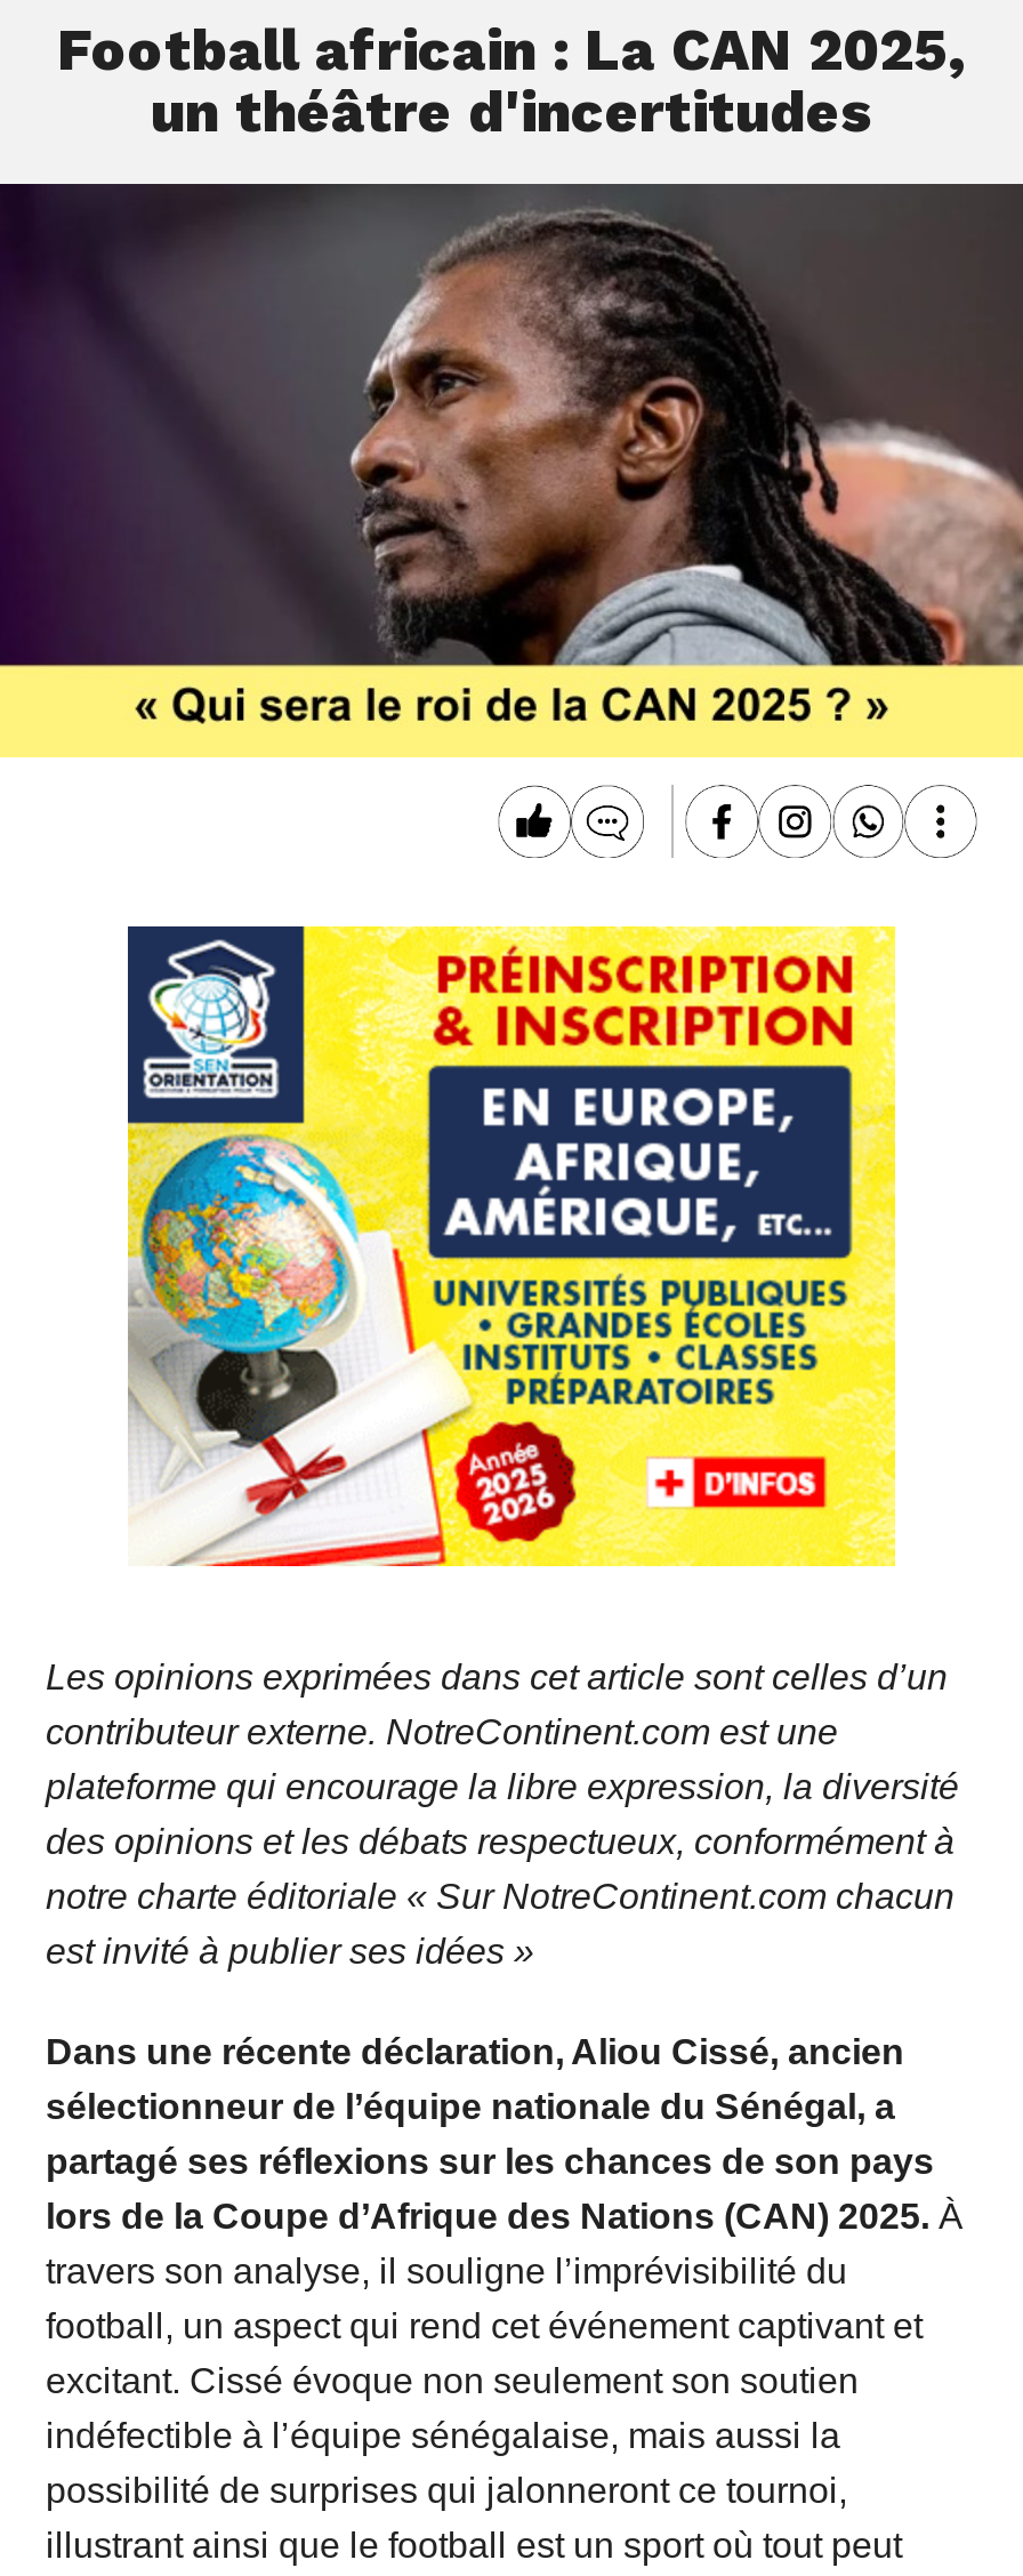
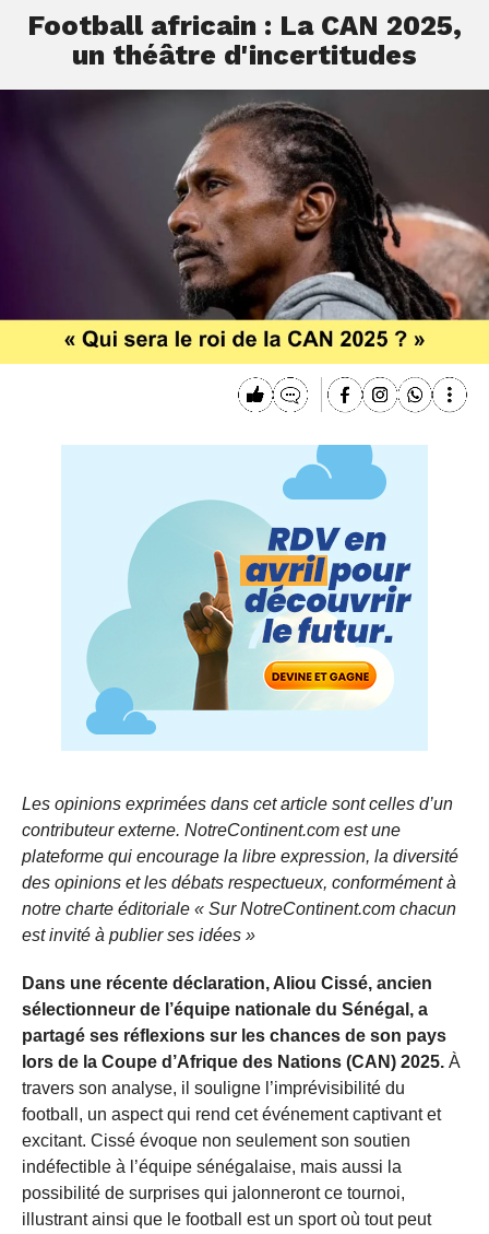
[126,924,897,1568] [image] -> [61,444,428,751] [image]

